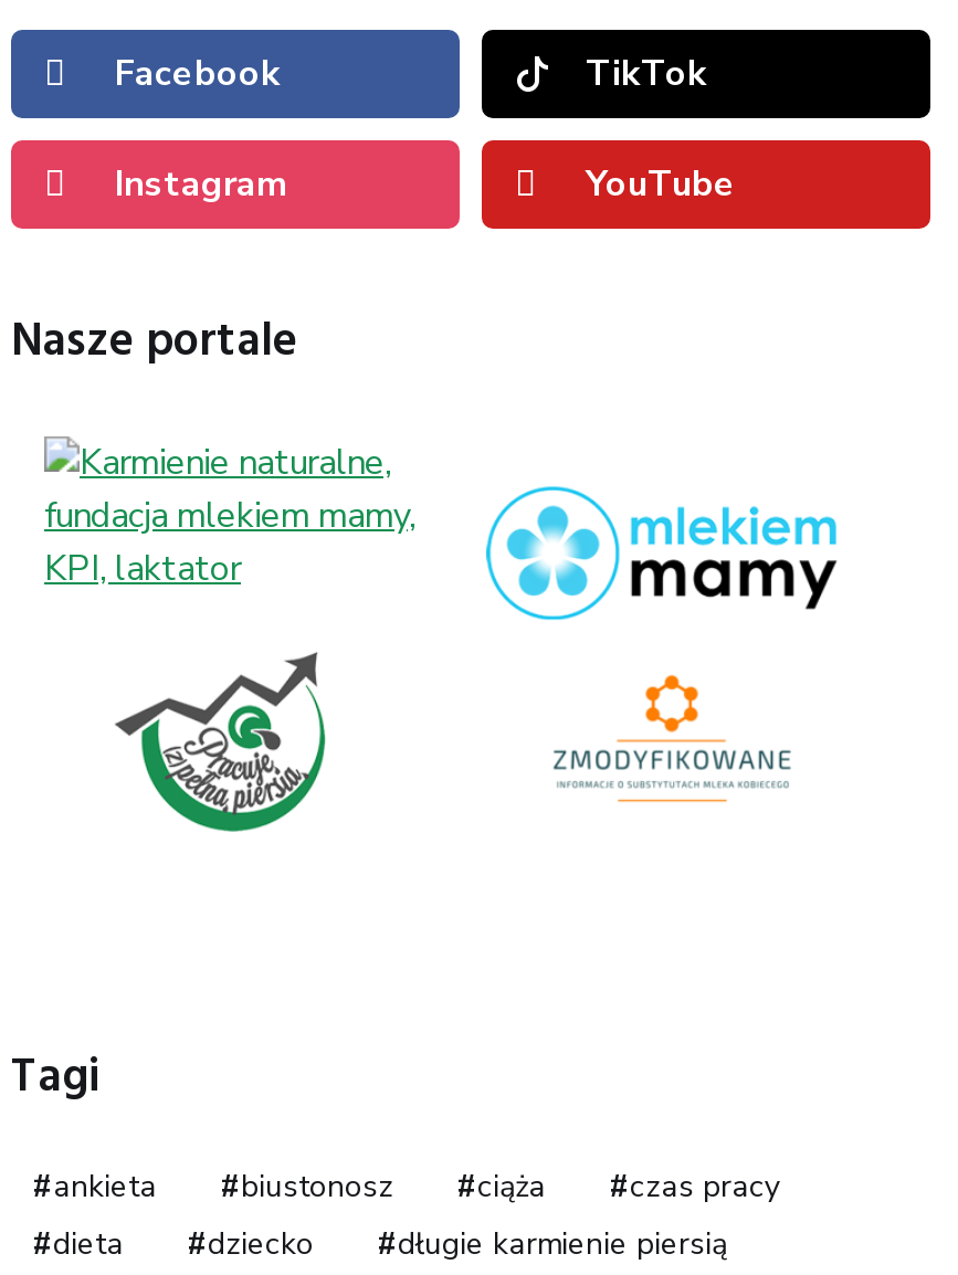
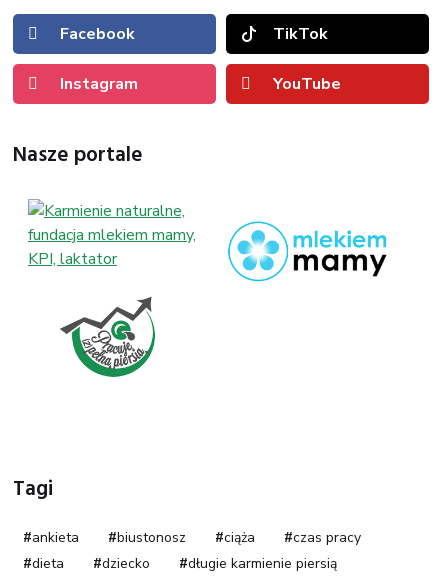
[552,673,791,803] [image] -> none

